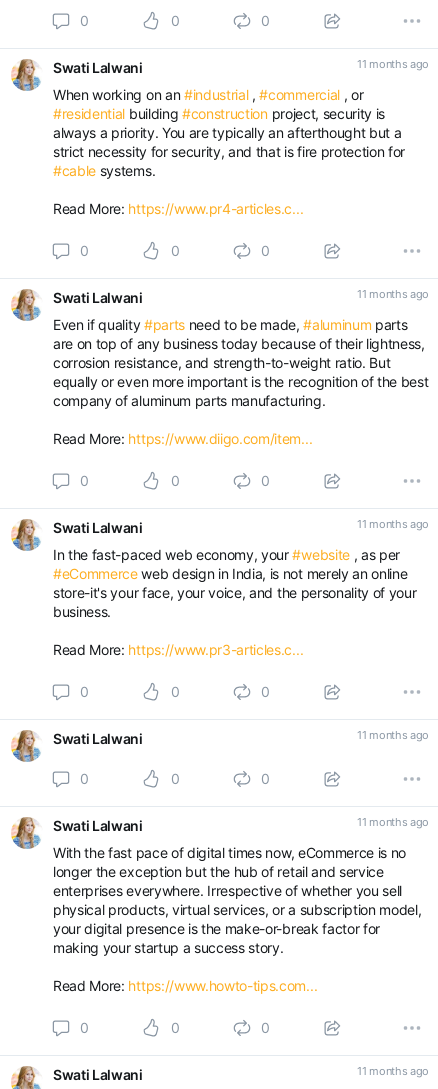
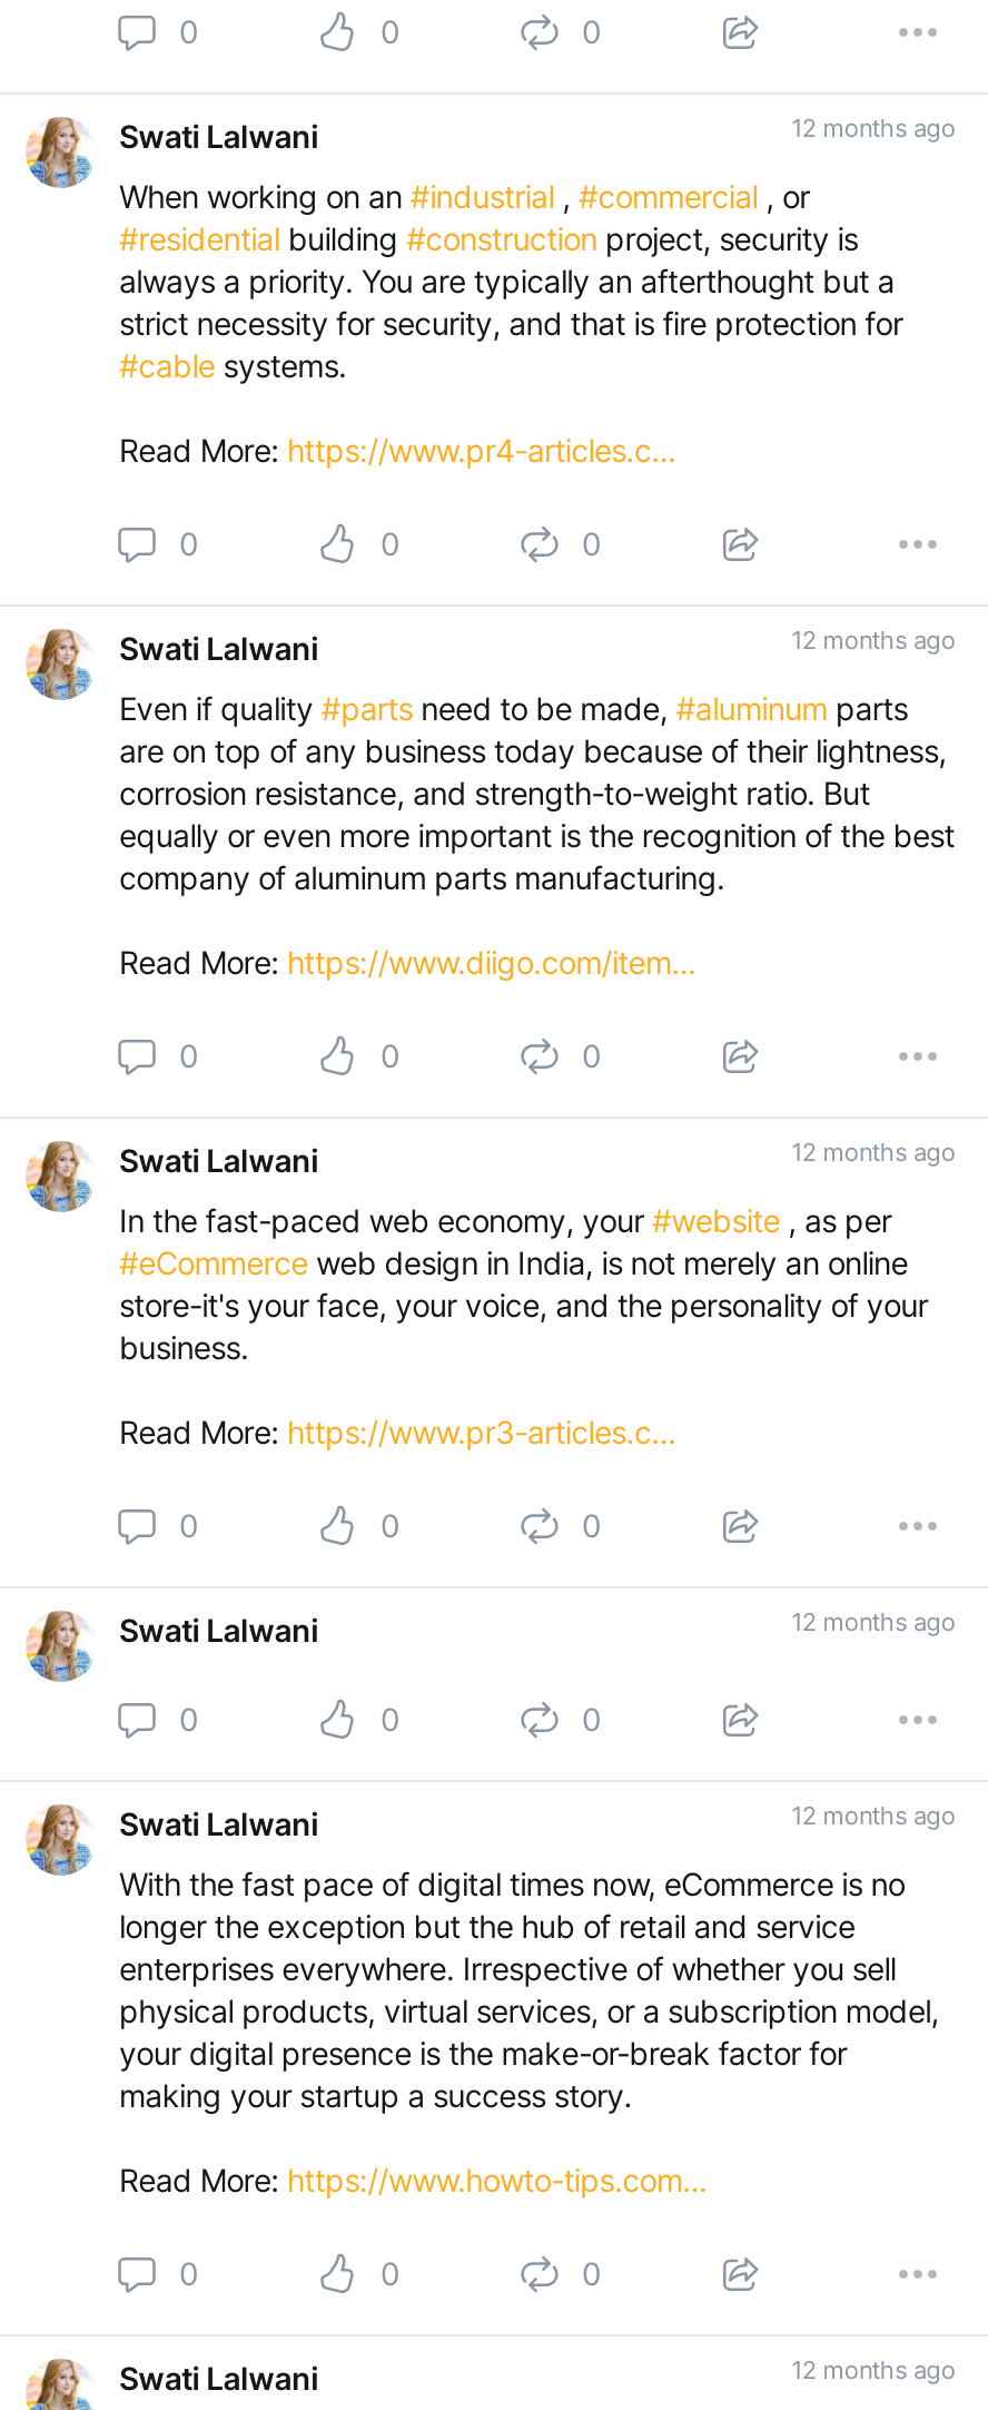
[357,57,429,71] 11 months ago -> [792,113,956,144] 12 months ago
[357,287,429,301] 11 months ago -> [792,625,956,656] 12 months ago
[357,517,429,531] 11 months ago -> [792,1137,956,1168] 12 months ago
[357,728,429,742] 11 months ago -> [792,1607,956,1638] 12 months ago
[357,815,429,829] 11 months ago -> [792,1801,956,1832] 12 months ago
[357,1064,429,1078] 11 months ago -> [792,2355,956,2386] 12 months ago

